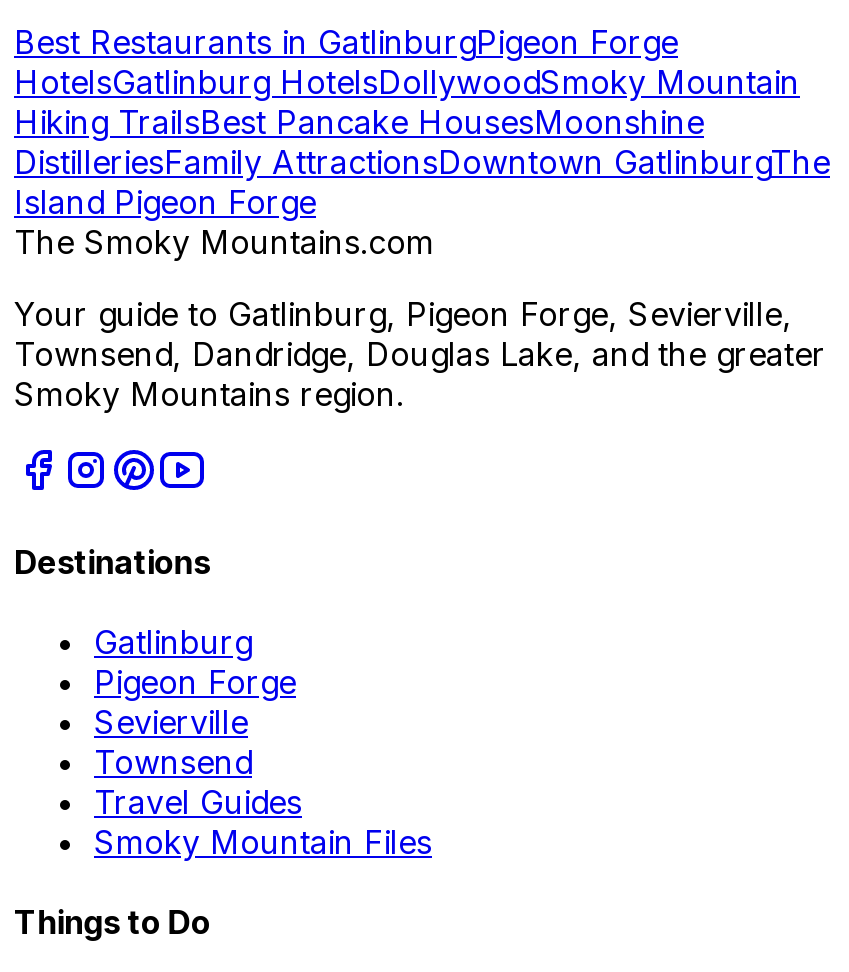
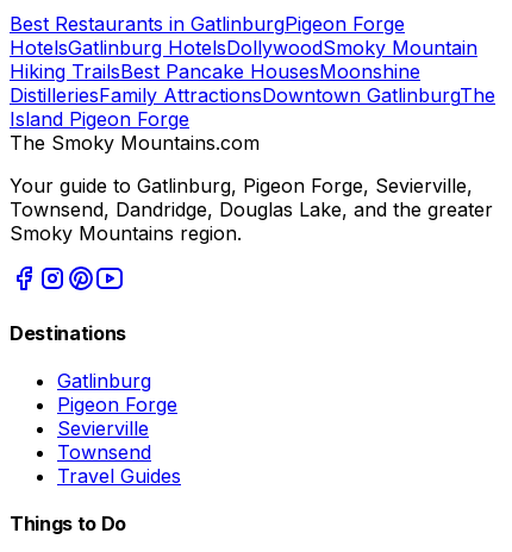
[94,822,432,862] Smoky Mountain Files -> none

